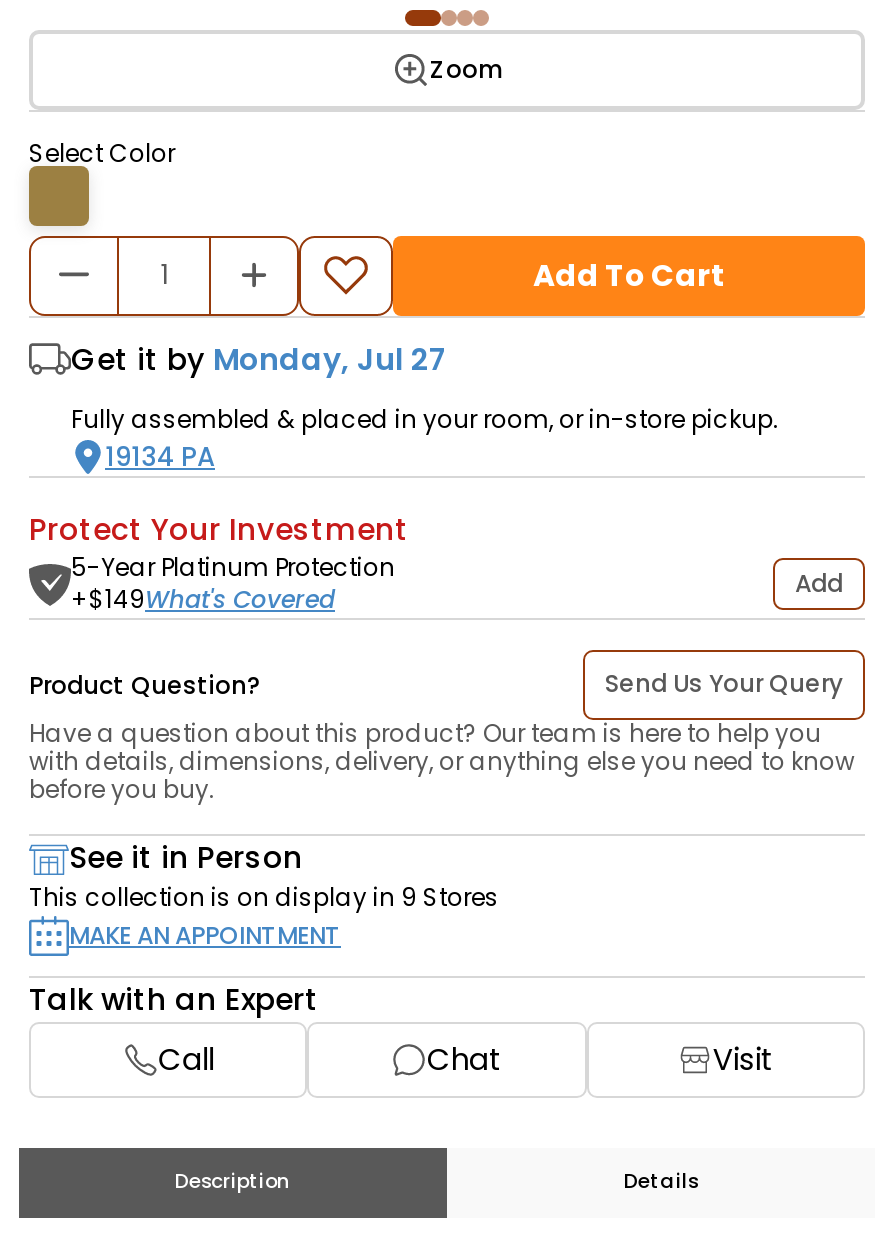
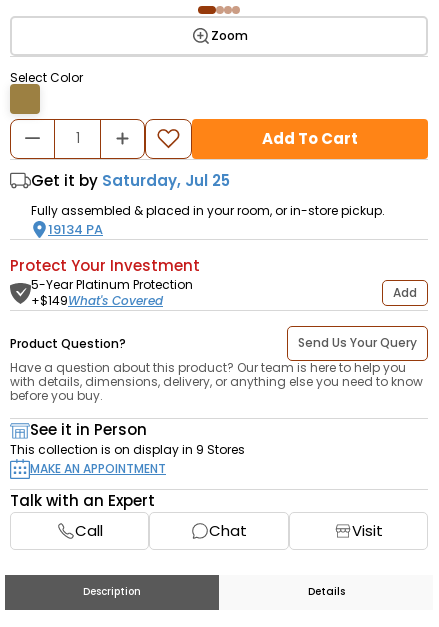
[71,337,447,379] Get it by Monday, Jul 27 -> [31,170,230,191] Get it by Saturday, Jul 25

